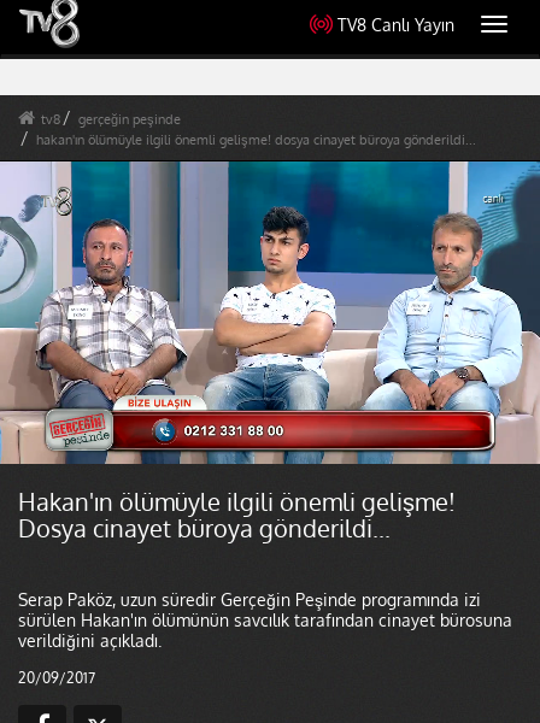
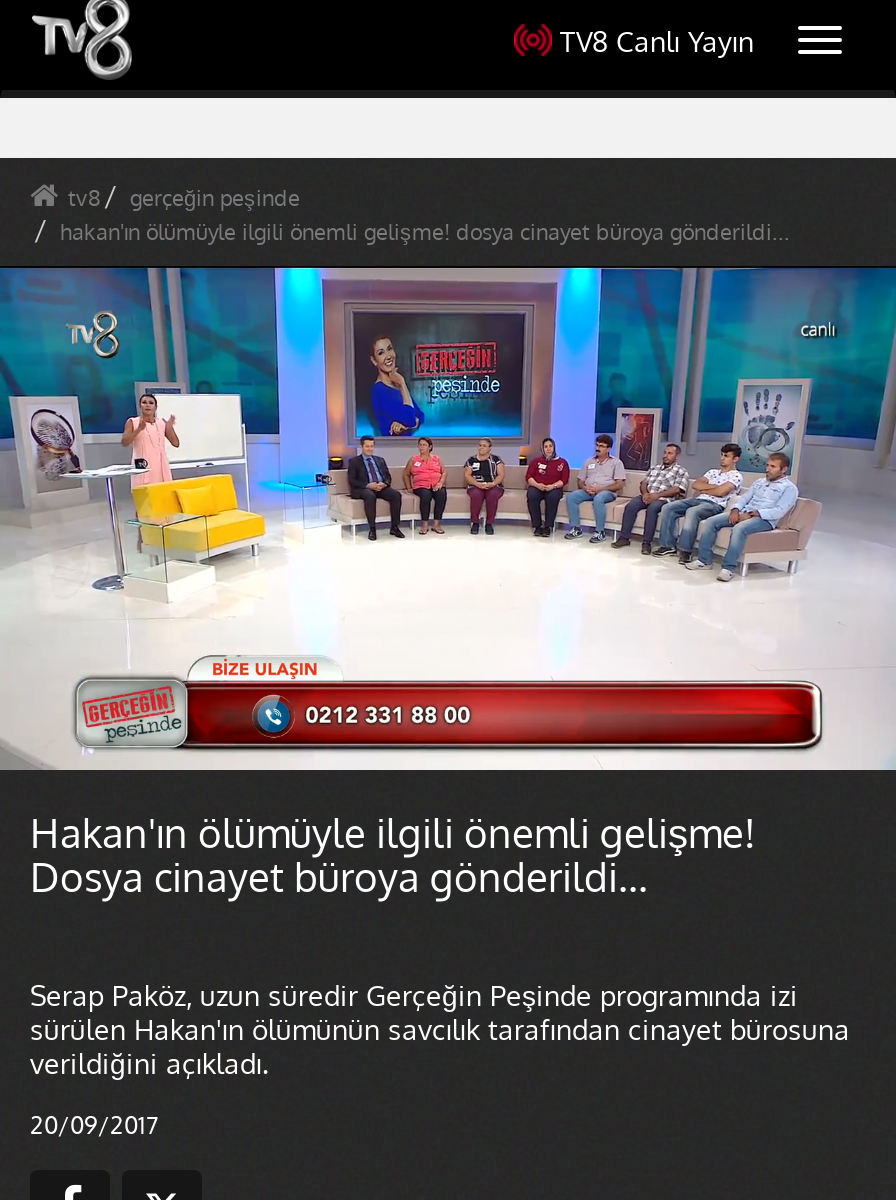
[4,160,536,465] [image] -> [6,266,890,772] [image]

